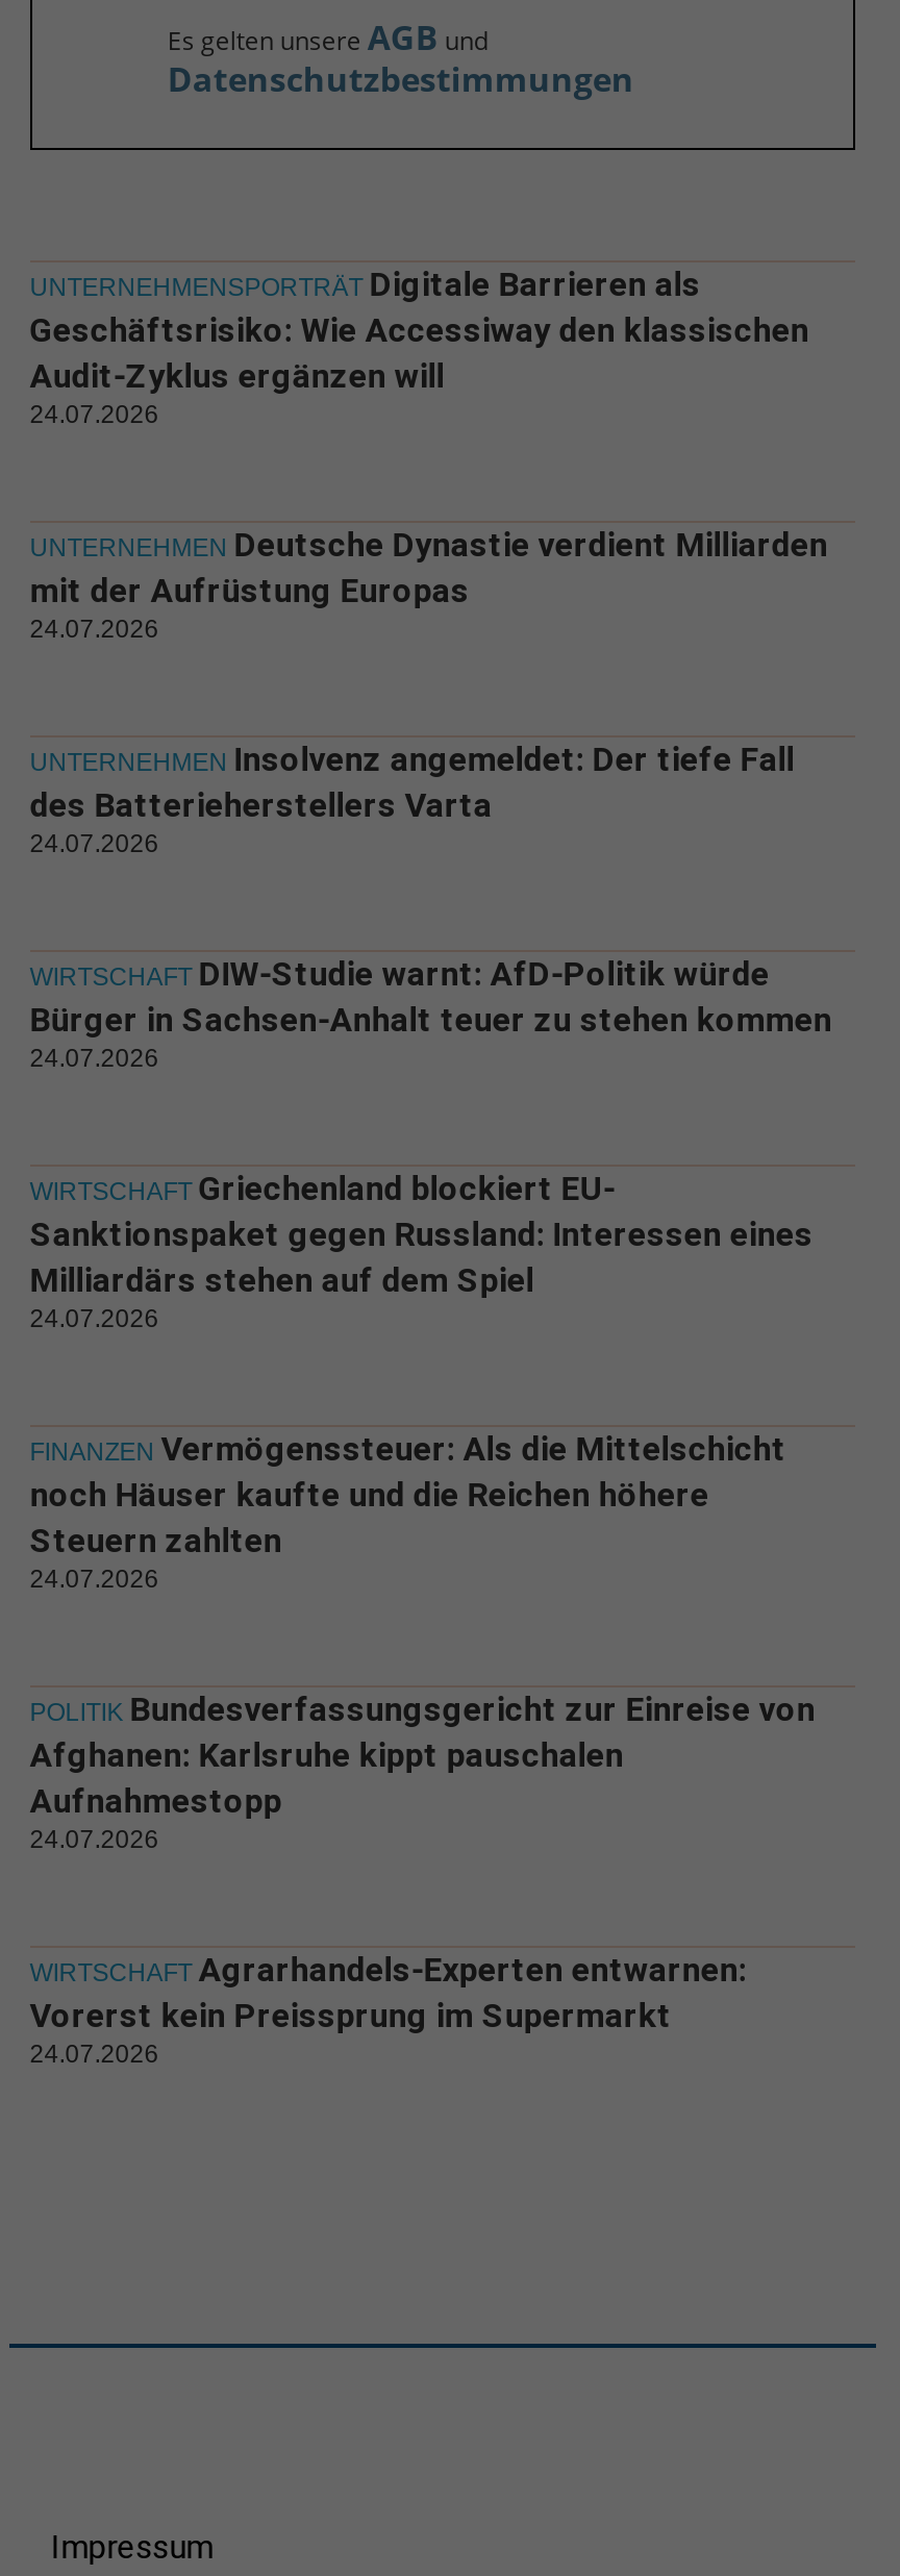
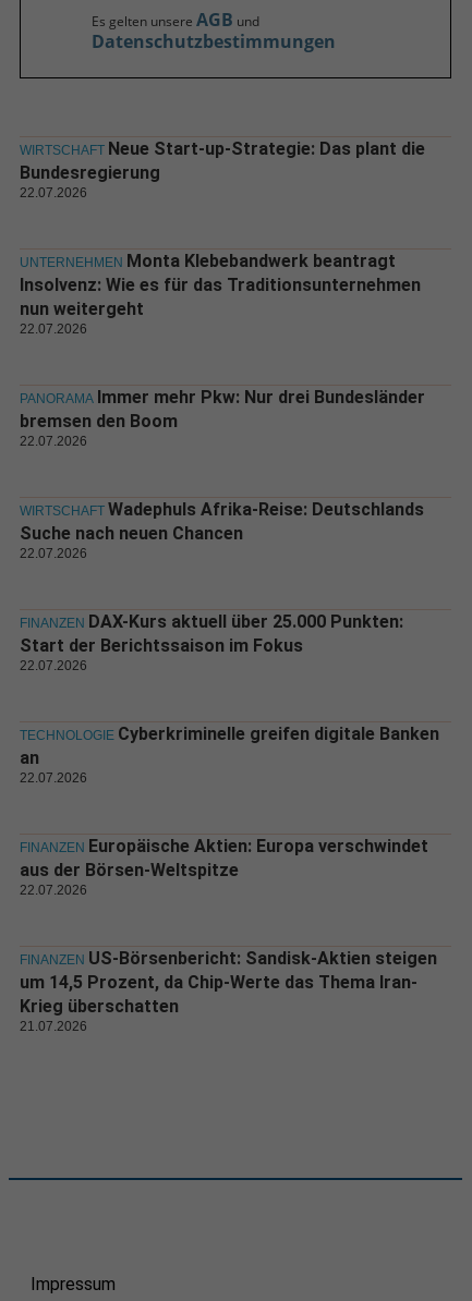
[30,265,809,430] UNTERNEHMENSPORTRÄT Digitale Barrieren als | Geschäftsrisiko: Wie Accessiway den klassischen | Audit-Zyklus ergänzen will | 24.07.2026 -> [19,139,425,201] WIRTSCHAFT Neue Start-up-Strategie: Das plant die | Bundesregierung | 22.07.2026
[30,525,827,644] UNTERNEHMEN Deutsche Dynastie verdient Milliarden | mit der Aufrüstung Europas | 24.07.2026 -> [19,251,420,337] UNTERNEHMEN Monta Klebebandwerk beantragt | Insolvenz: Wie es für das Traditionsunternehmen | nun weitergeht | 22.07.2026
[30,740,794,859] UNTERNEHMEN Insolvenz angemeldet: Der tiefe Fall | des Batterieherstellers Varta | 24.07.2026 -> [19,387,425,449] PANORAMA Immer mehr Pkw: Nur drei Bundesländer | bremsen den Boom | 22.07.2026
[30,955,832,1073] WIRTSCHAFT DIW-Studie warnt: AfD-Politik würde | Bürger in Sachsen-Anhalt teuer zu stehen kommen | 24.07.2026 -> [19,499,424,561] WIRTSCHAFT Wadephuls Afrika-Reise: Deutschlands | Suche nach neuen Chancen | 22.07.2026
[30,1169,813,1334] WIRTSCHAFT Griechenland blockiert EU- | Sanktionspaket gegen Russland: Interessen eines | Milliardärs stehen auf dem Spiel | 24.07.2026 -> [19,611,403,674] FINANZEN DAX-Kurs aktuell über 25.000 Punkten: | Start der Berichtssaison im Fokus | 22.07.2026
[30,1430,786,1594] FINANZEN Vermögenssteuer: Als die Mittelschicht | noch Häuser kaufte und die Reichen höhere | Steuern zahlten | 24.07.2026 -> [19,724,439,786] TECHNOLOGIE Cyberkriminelle greifen digitale Banken | an | 22.07.2026
[30,1690,815,1855] POLITIK Bundesverfassungsgericht zur Einreise von | Afghanen: Karlsruhe kippt pauschalen | Aufnahmestopp | 24.07.2026 -> [19,836,428,898] FINANZEN Europäische Aktien: Europa verschwindet | aus der Börsen-Weltspitze | 22.07.2026
[30,1950,746,2069] WIRTSCHAFT Agrarhandels-Experten entwarnen: | Vorerst kein Preissprung im Supermarkt | 24.07.2026 -> [19,948,437,1034] FINANZEN US-Börsenbericht: Sandisk-Aktien steigen | um 14,5 Prozent, da Chip-Werte das Thema Iran- | Krieg überschatten | 21.07.2026

